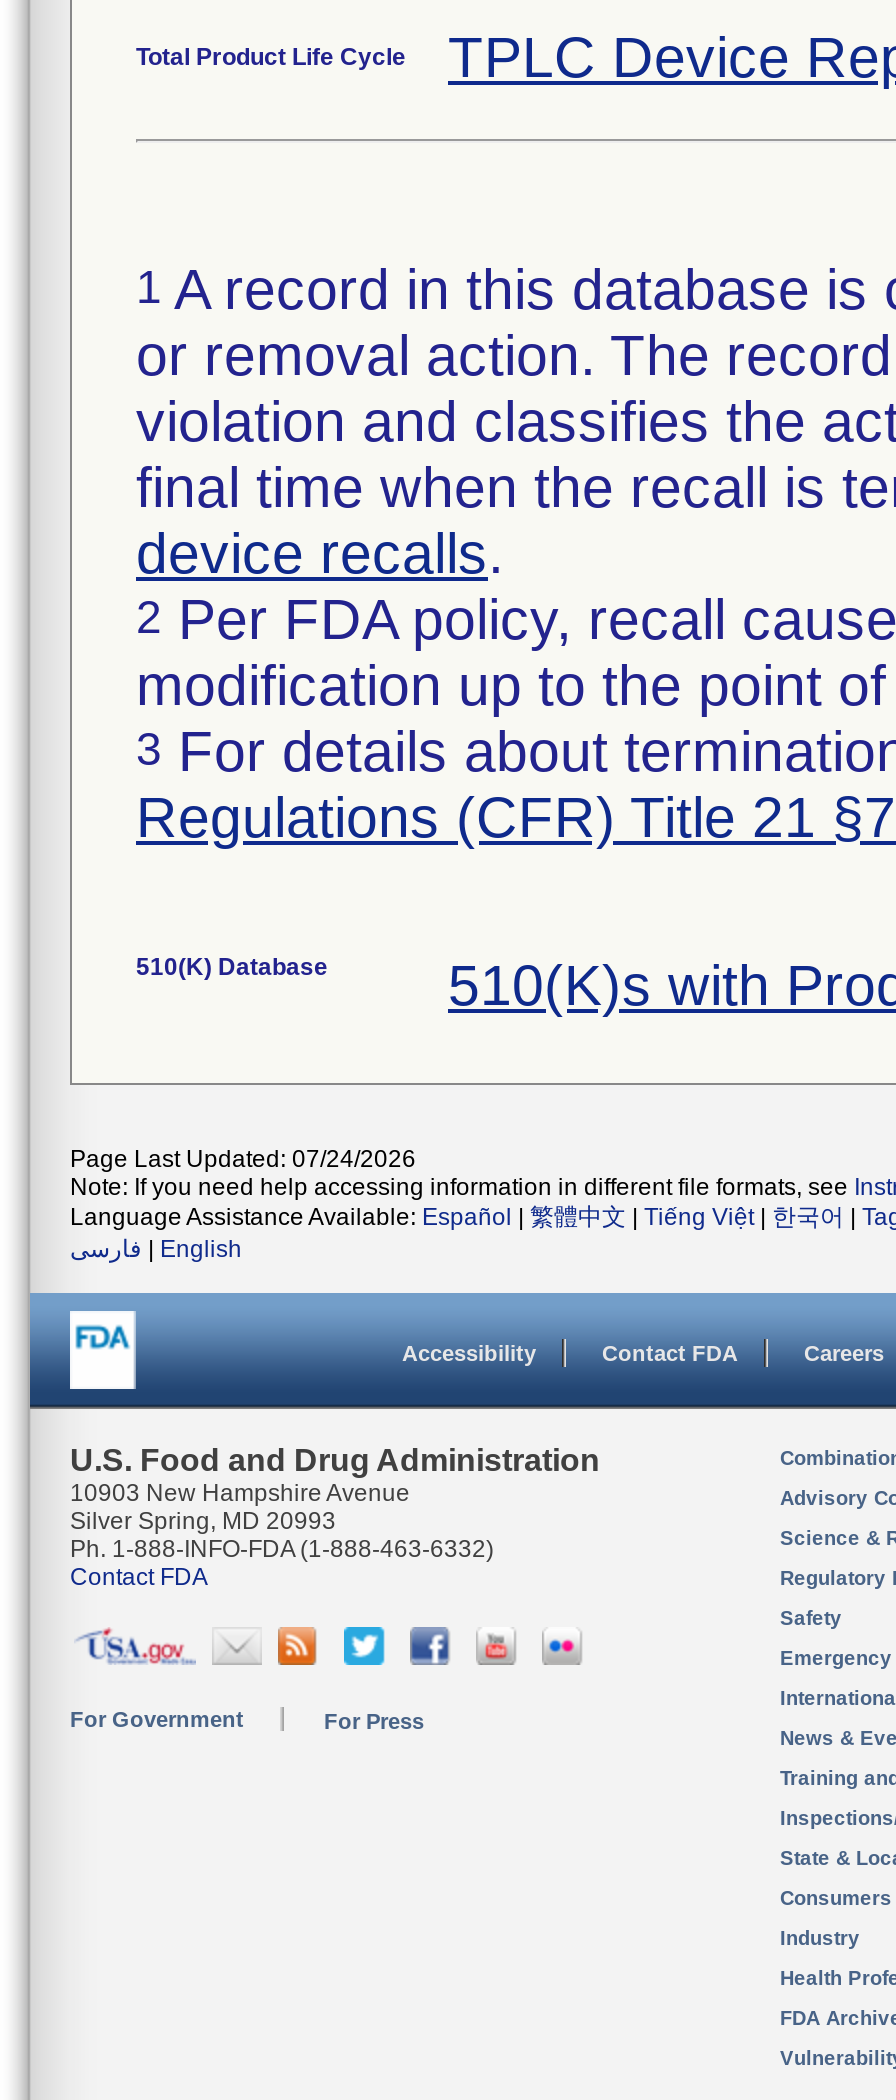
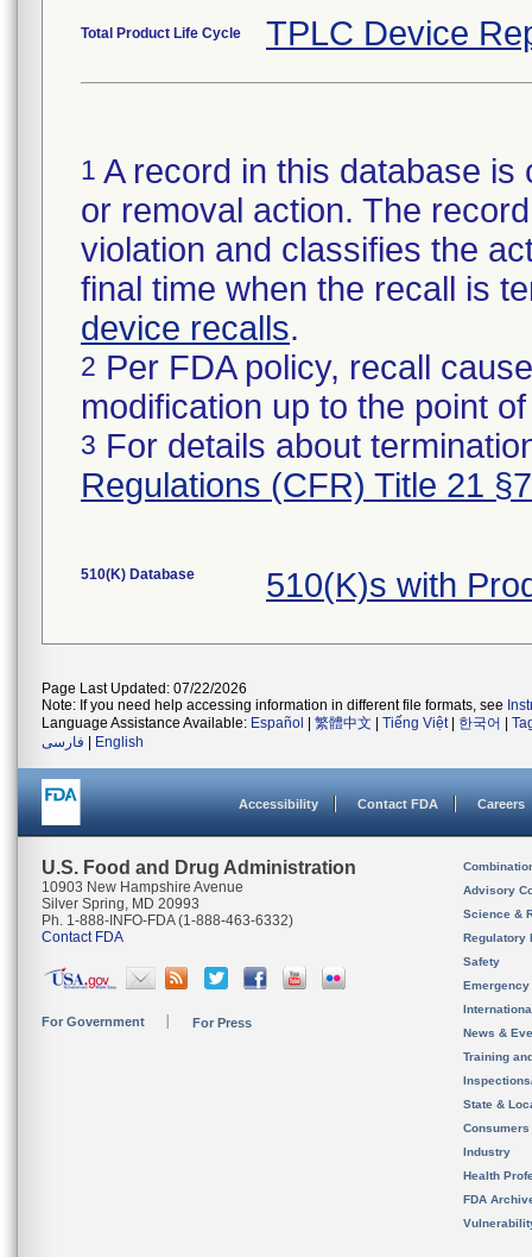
[70,1145,416,1173] Page Last Updated: 07/24/2026 -> [42,680,247,697] Page Last Updated: 07/22/2026

